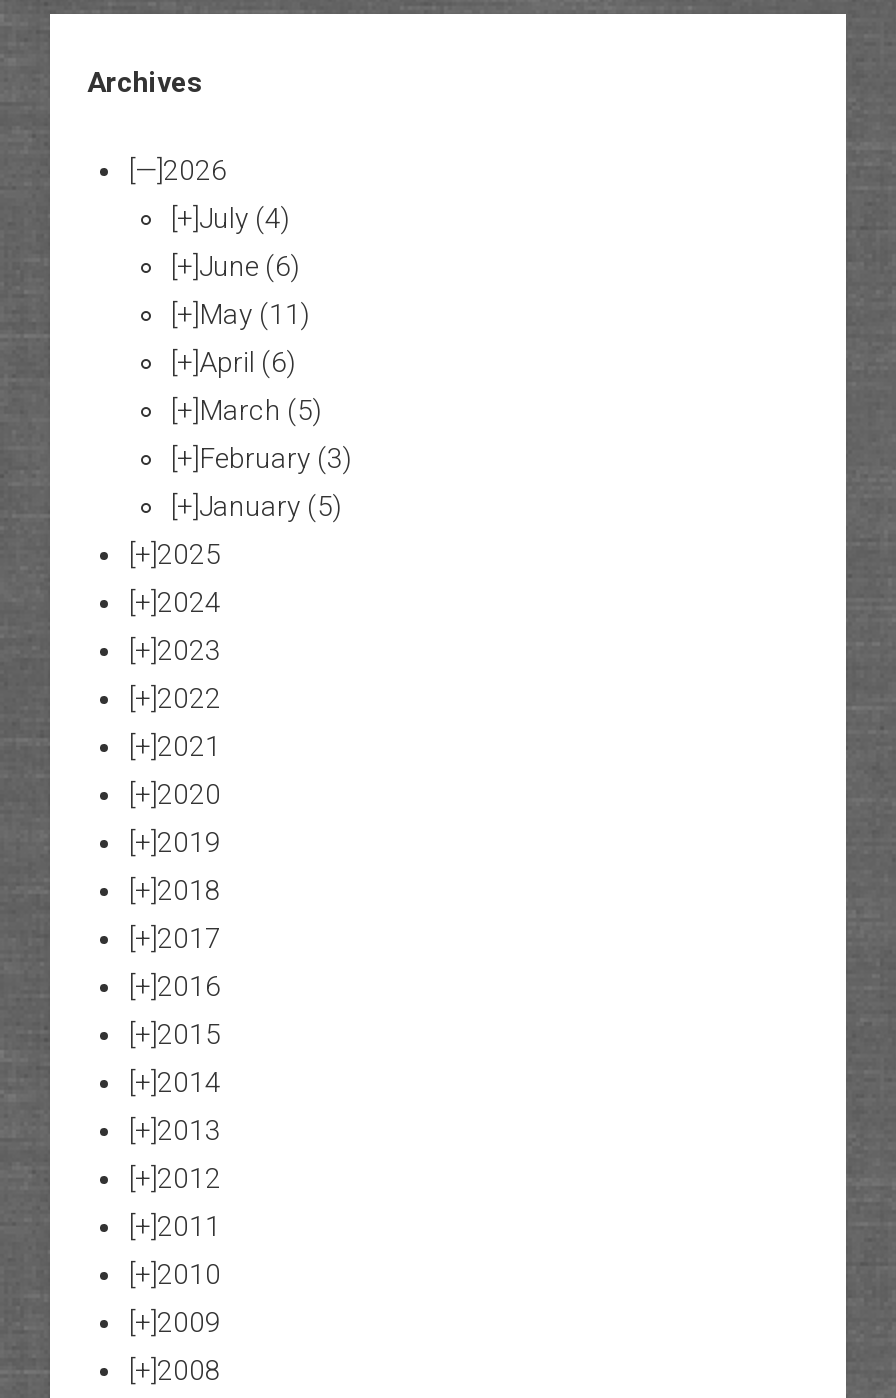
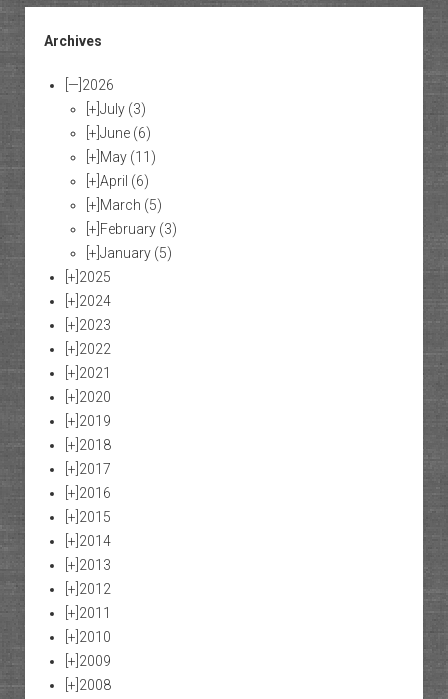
[171,203,291,235] [+]July (4) -> [85,101,145,117] [+]July (3)

